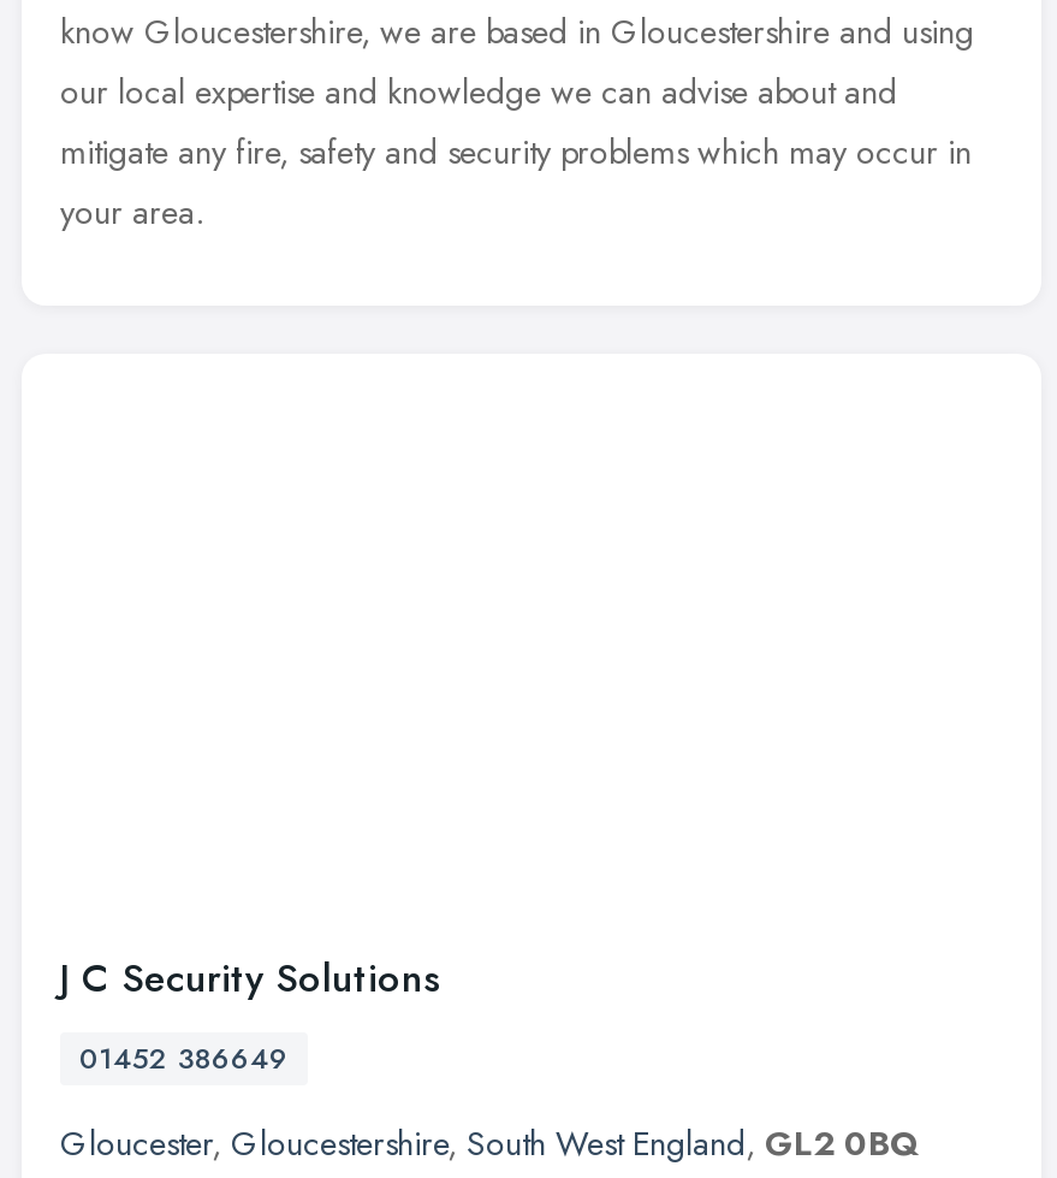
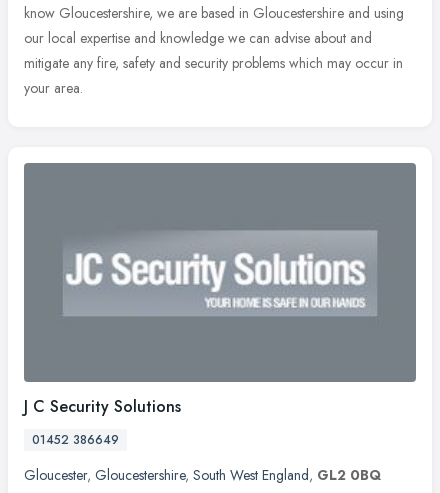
none -> [23,162,417,383] [image]

